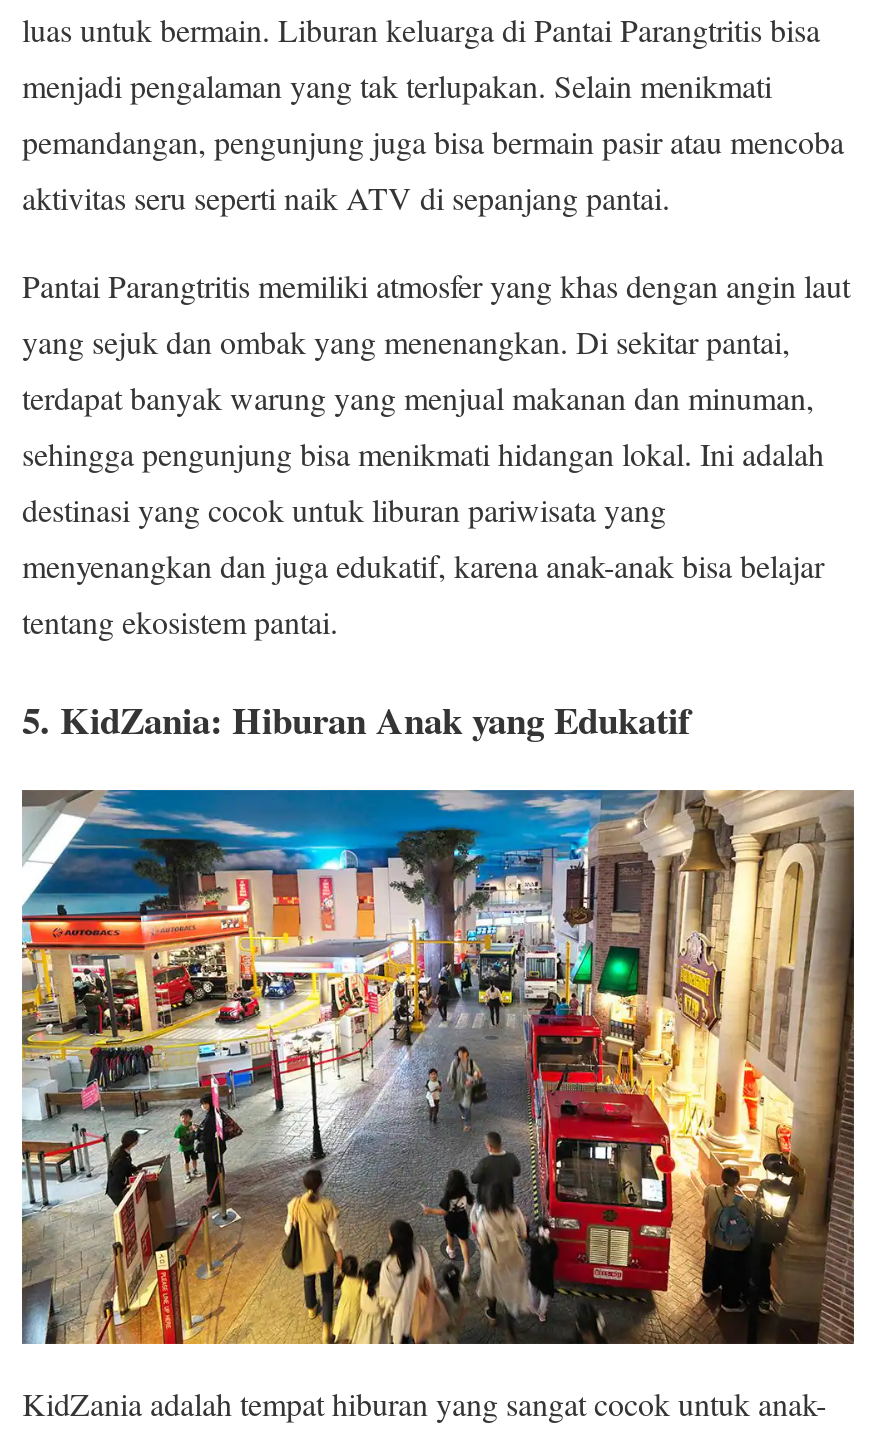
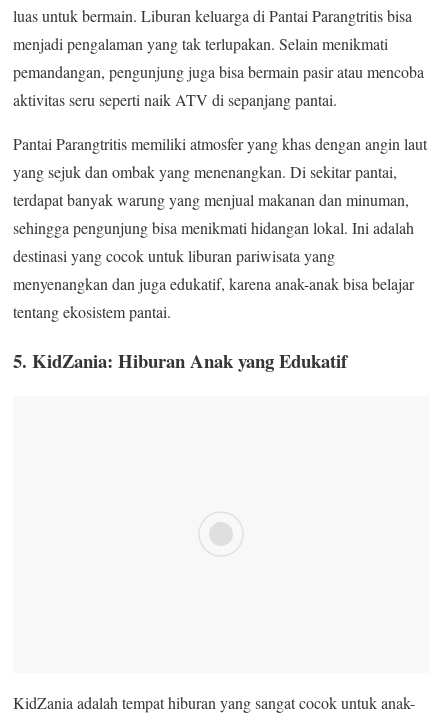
[20,788,856,1346] [image] -> none

